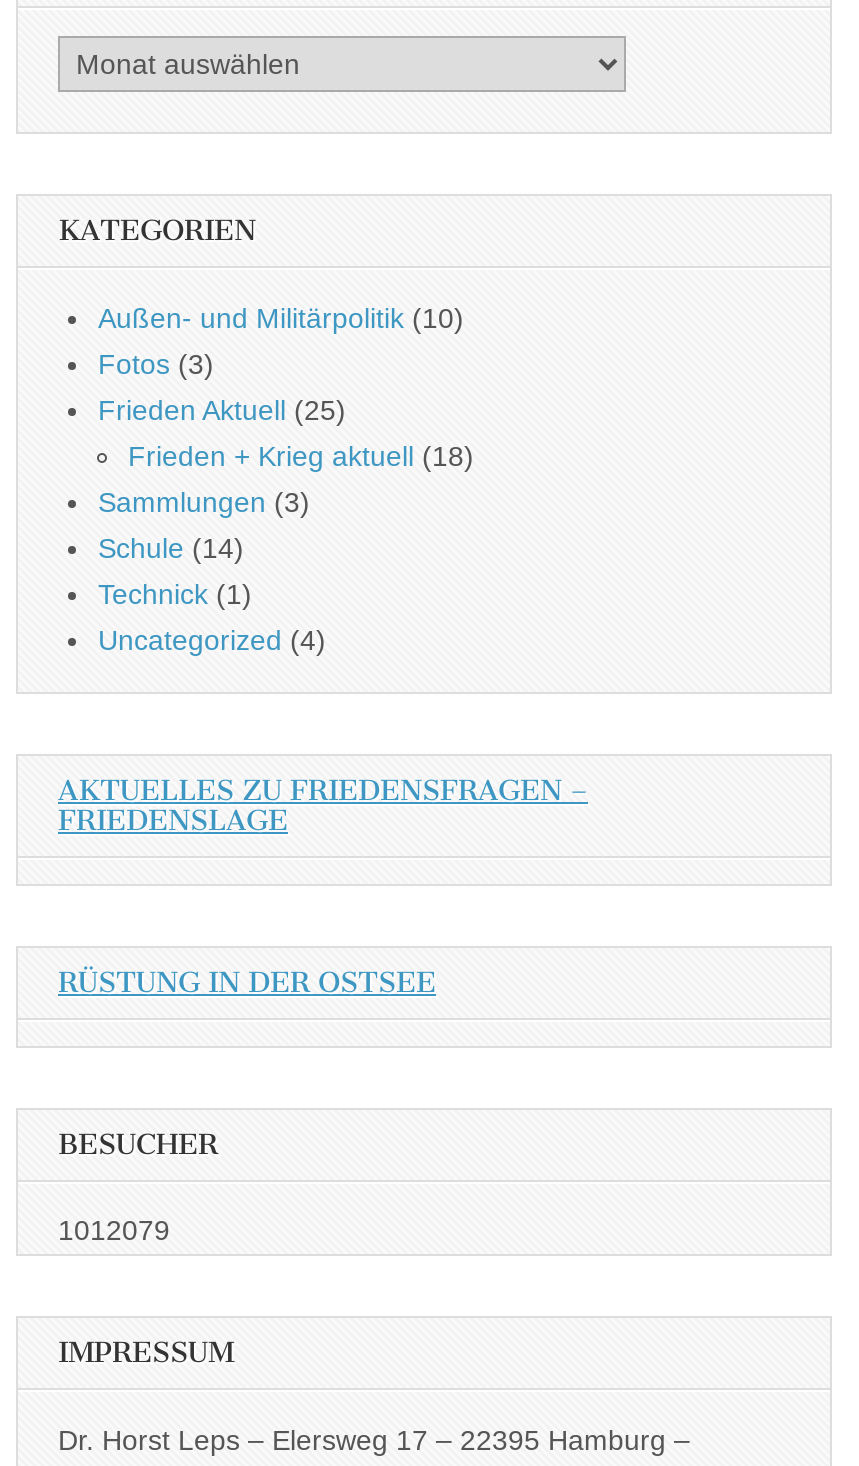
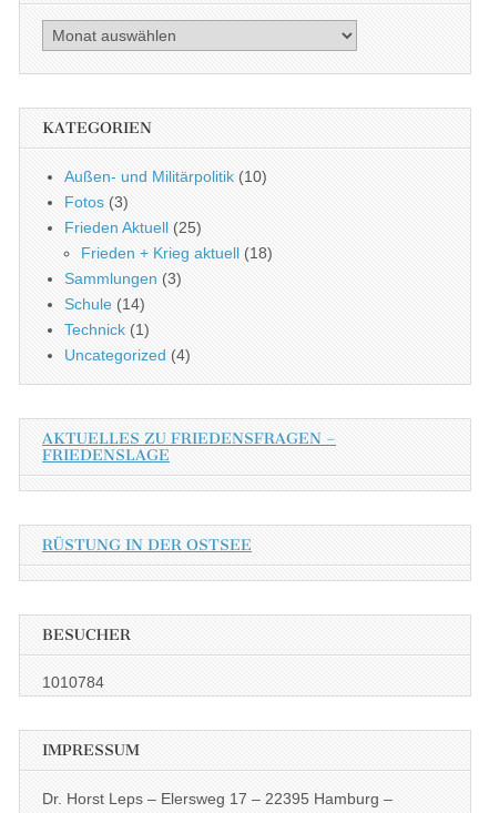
[58,1215,170,1247] 1012079 -> [42,674,104,692] 1010784

